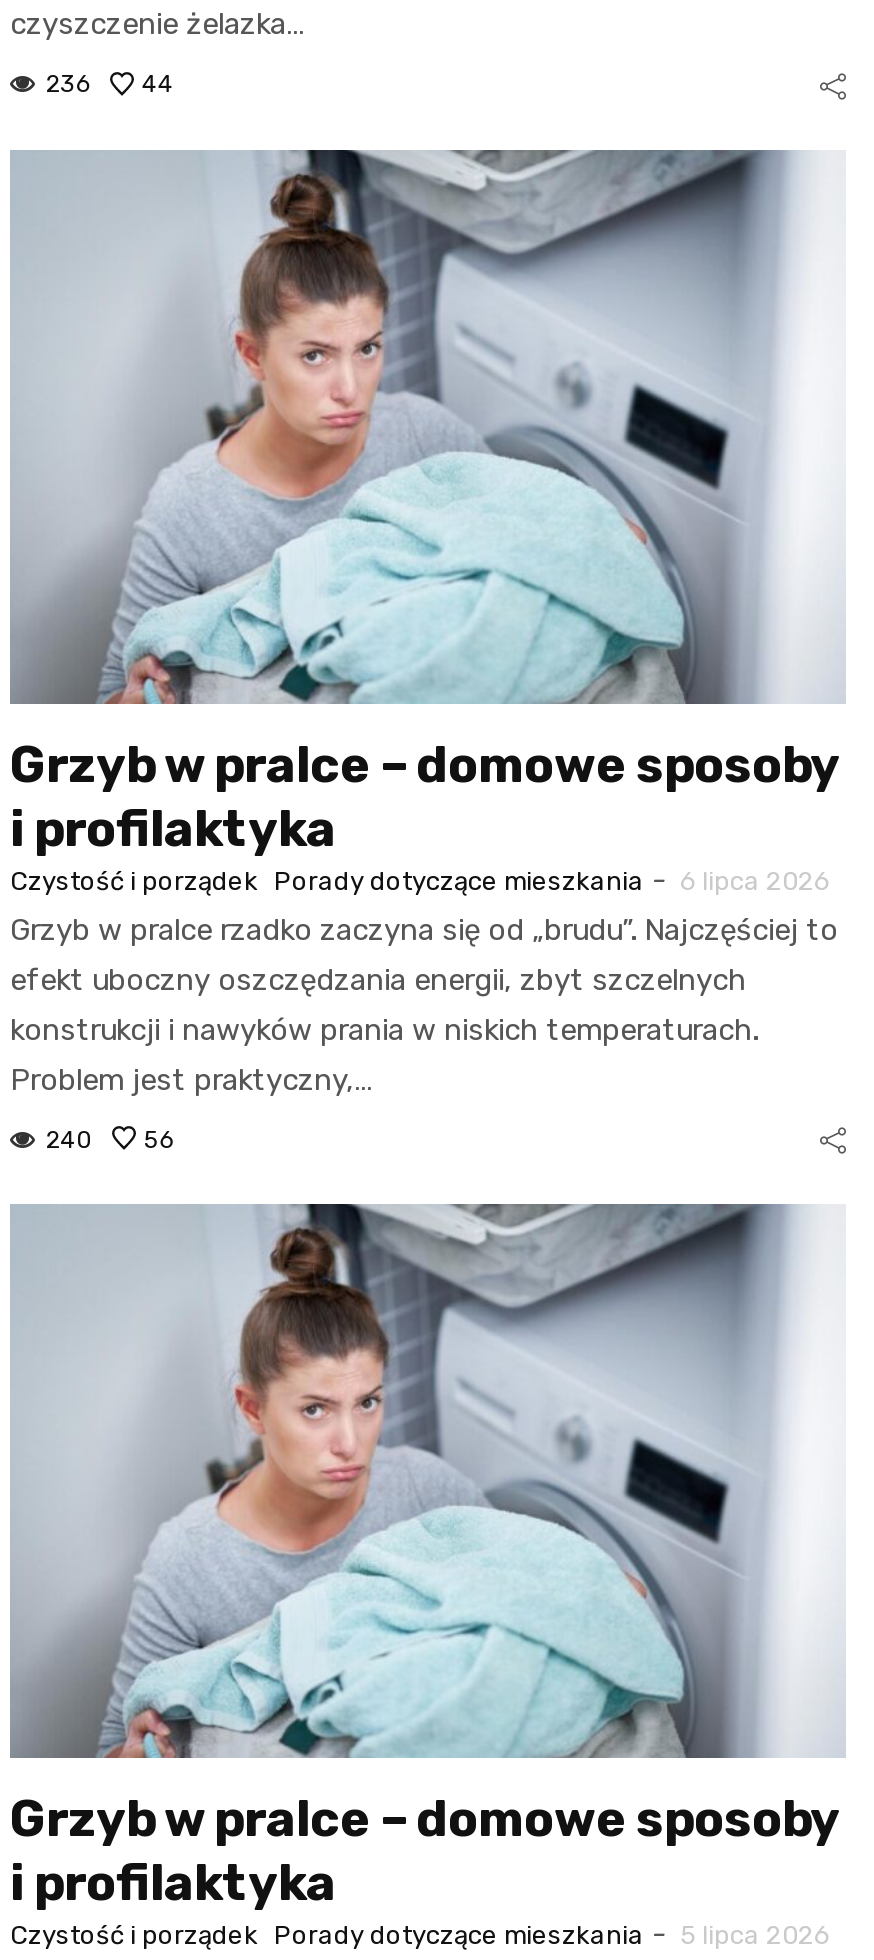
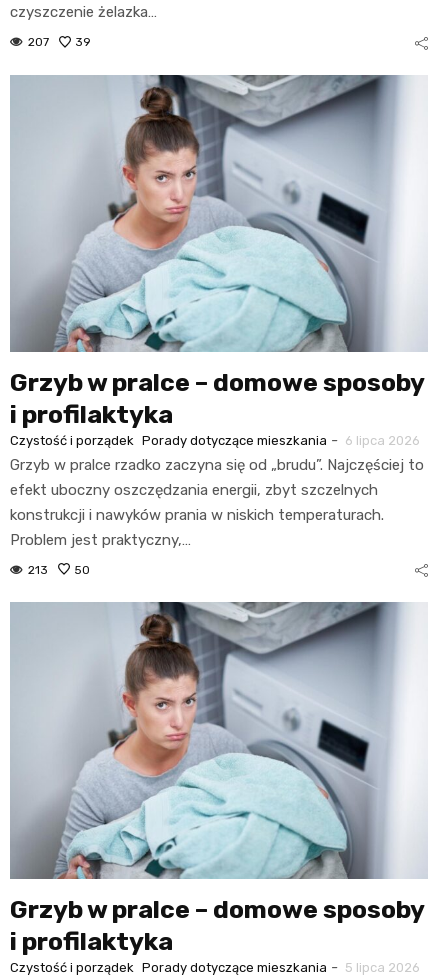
[46,71,90,99] 236 -> [28,35,49,49] 207
[142,71,174,99] 44 -> [75,35,91,49] 39
[46,1125,92,1153] 240 -> [28,562,48,576] 213
[144,1125,174,1153] 56 -> [74,562,90,576] 50

